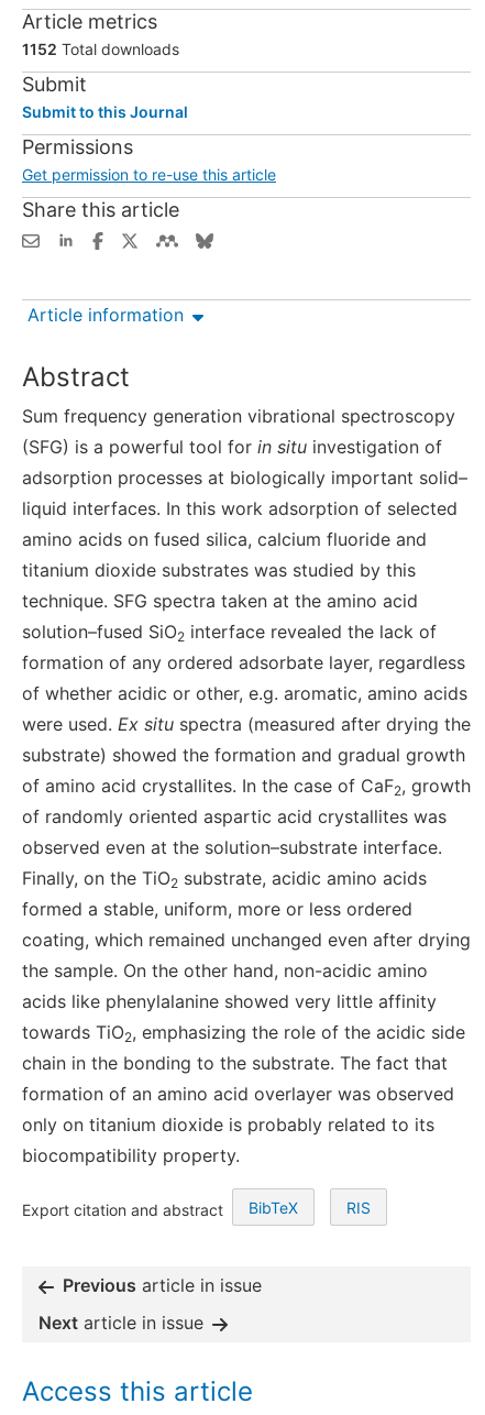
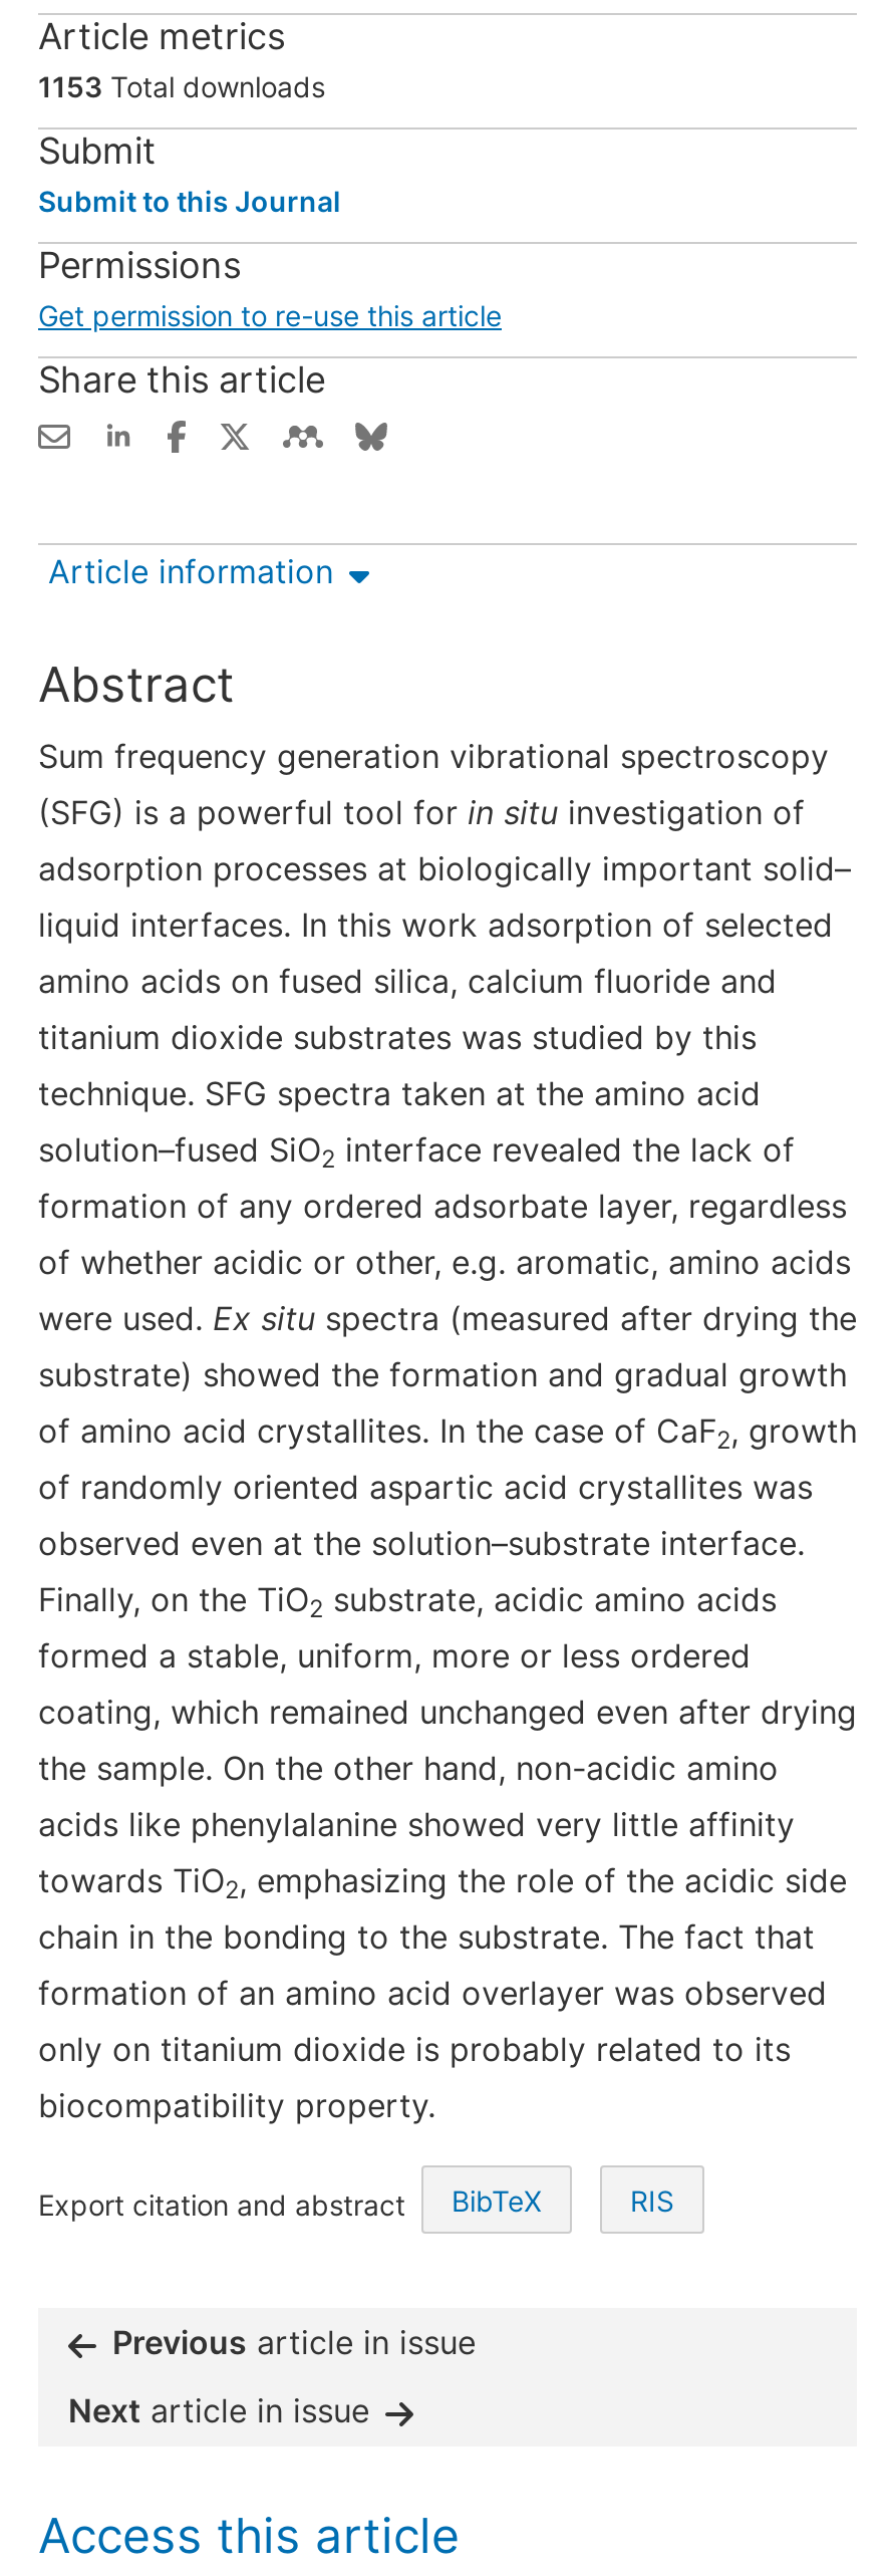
[22,40,179,58] 1152 Total downloads -> [38,69,325,103] 1153 Total downloads

